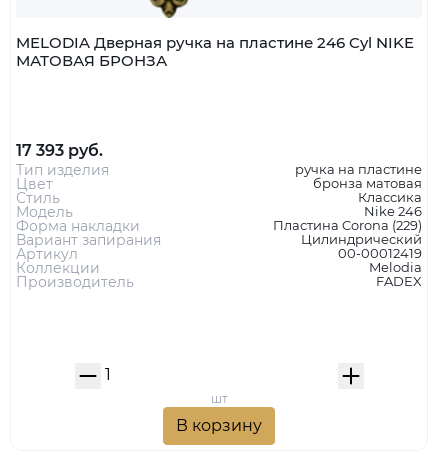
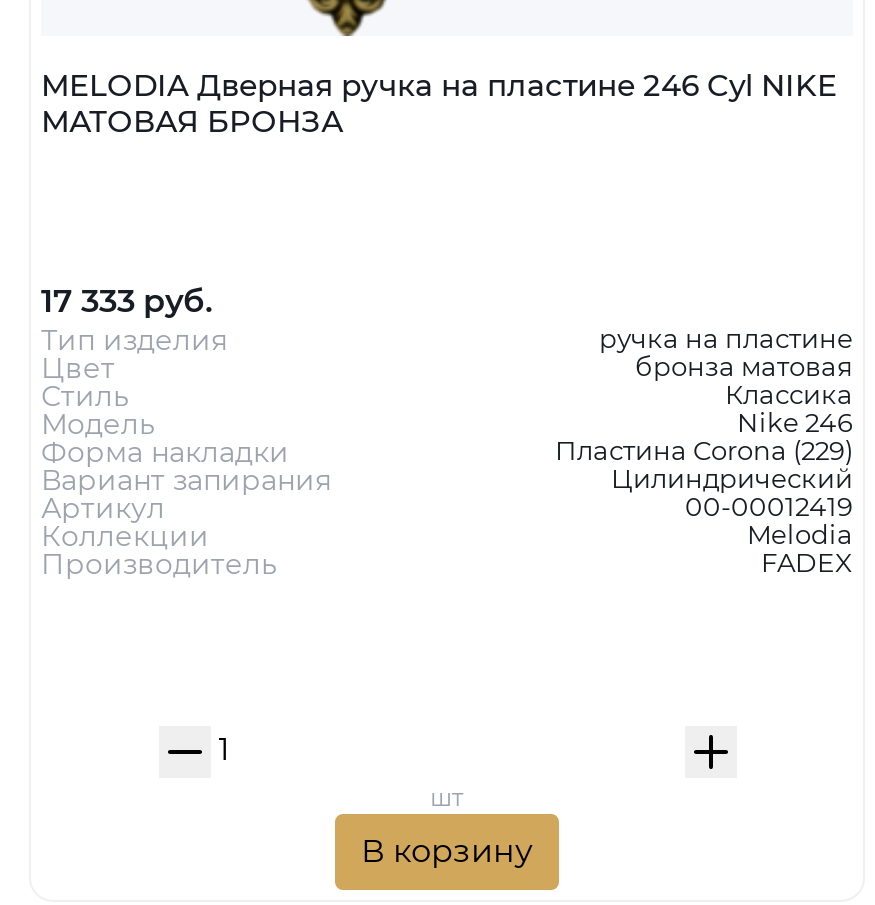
[16,141,103,160] 17 393 руб. -> [41,281,213,319] 17 333 руб.

